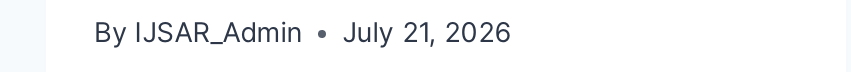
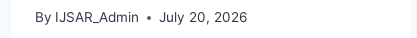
[94,17,510,49] By IJSAR_Admin July 21, 2026 -> [35,9,247,25] By IJSAR_Admin July 20, 2026

